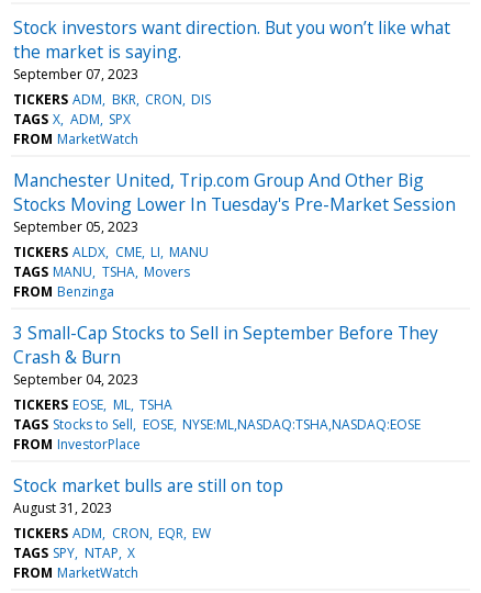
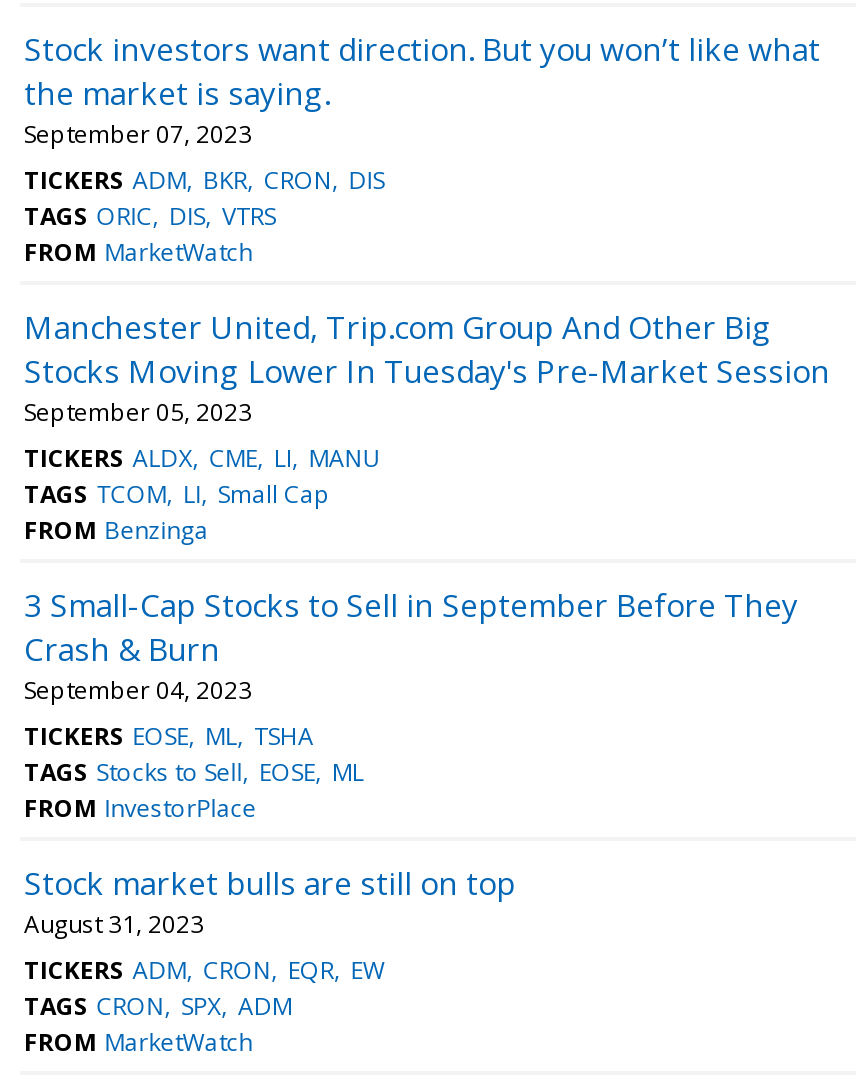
[13,110,131,128] TAGS X ADM SPX -> [24,199,276,233] TAGS ORIC DIS VTRS
[13,262,190,281] TAGS MANU TSHA Movers -> [24,477,330,511] TAGS TCOM LI Small Cap
[13,415,420,434] TAGS Stocks to Sell EOSE NYSE:ML,NASDAQ:TSHA,NASDAQ:EOSE -> [24,755,364,789] TAGS Stocks to Sell EOSE ML
[13,543,135,562] TAGS SPY NTAP X -> [24,989,292,1023] TAGS CRON SPX ADM

